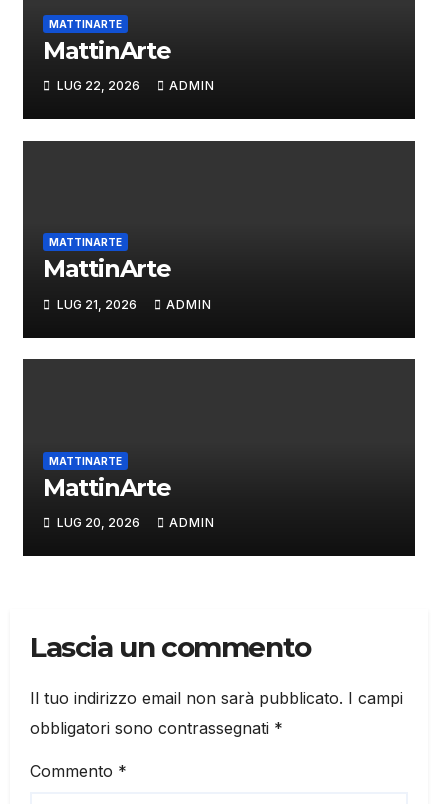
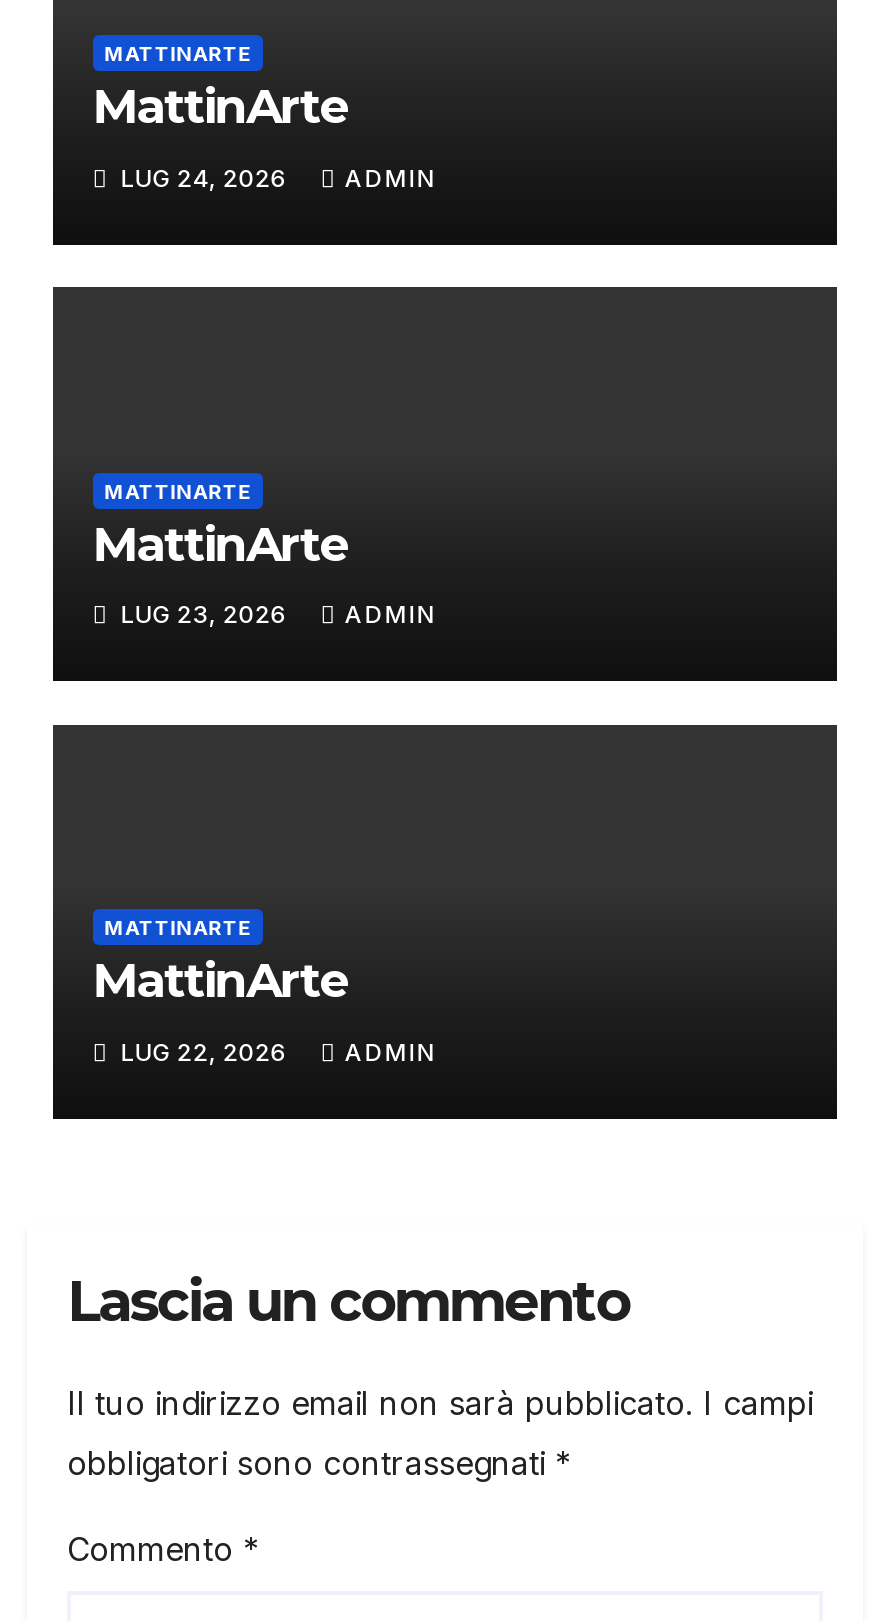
[54,78,215,93] LUG 22, 2026 ADMIN -> [115,162,437,192] LUG 24, 2026 ADMIN
[54,297,212,312] LUG 21, 2026 ADMIN -> [115,599,437,629] LUG 23, 2026 ADMIN
[54,515,215,530] LUG 20, 2026 ADMIN -> [115,1036,437,1066] LUG 22, 2026 ADMIN

